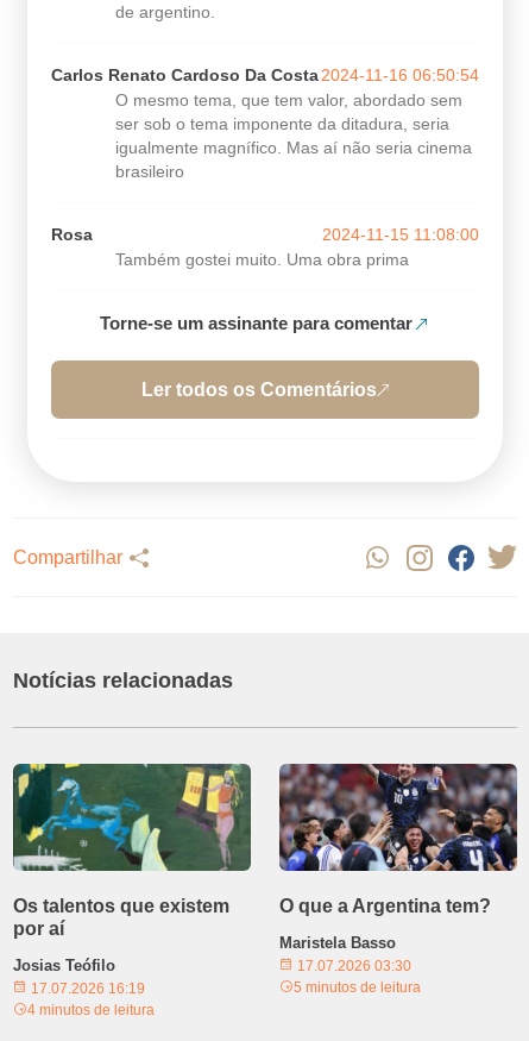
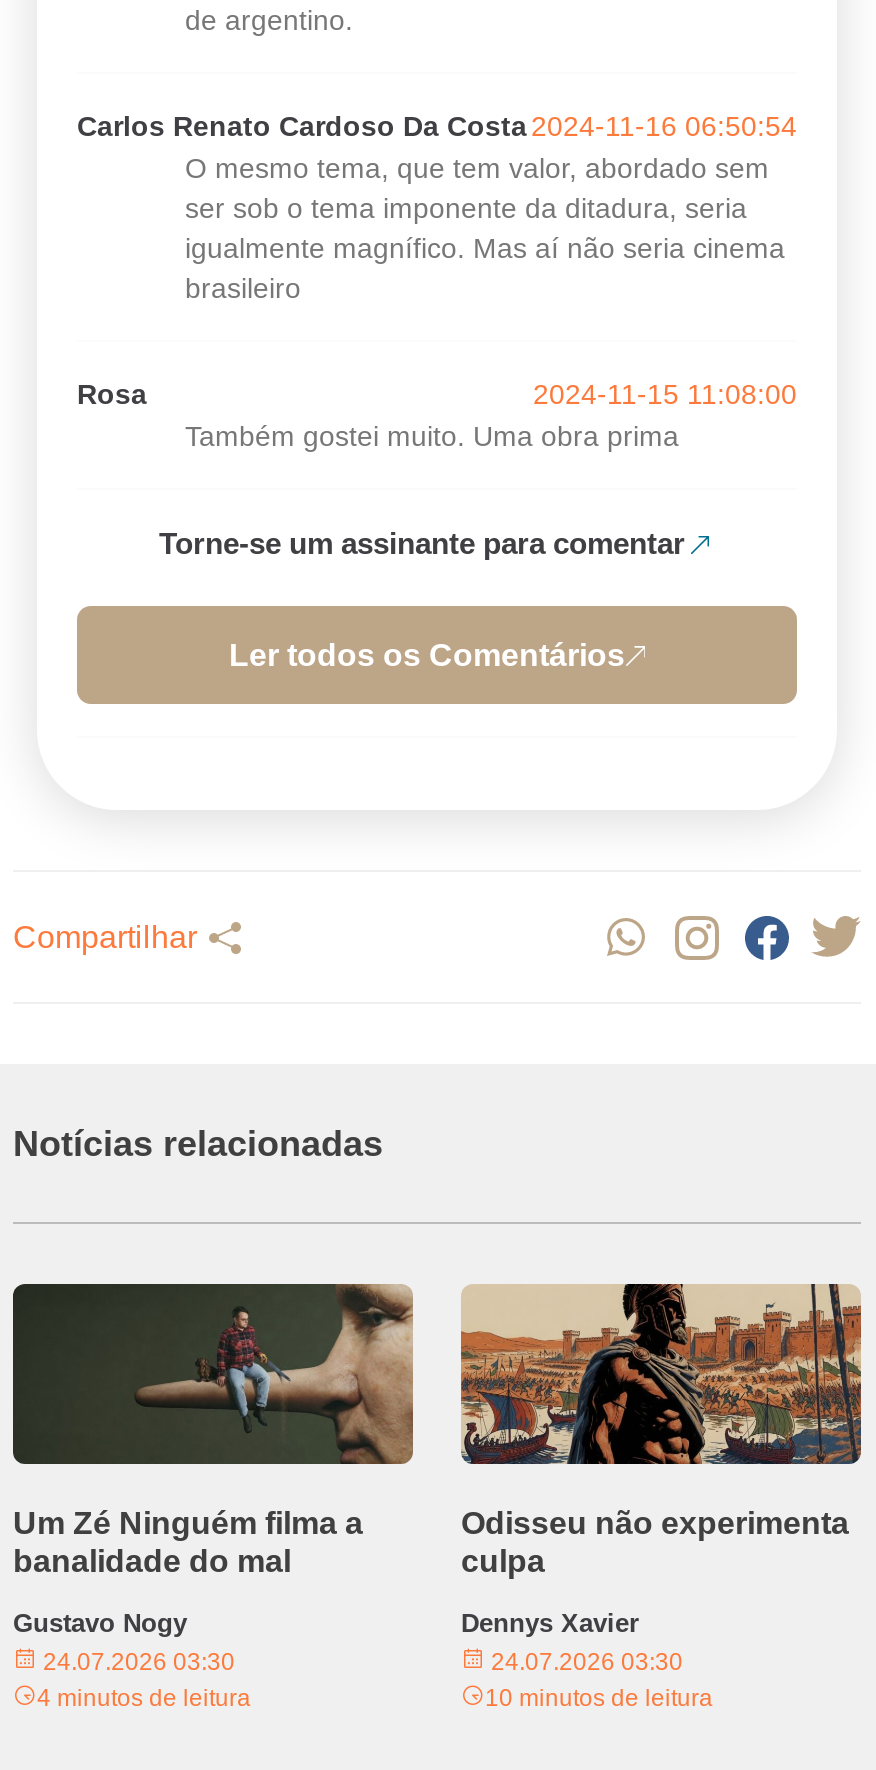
[13,763,252,939] [image] | Os talentos que existem | por aí -> [13,1282,415,1579] [image] | Um Zé Ninguém filma a | banalidade do mal
[278,763,518,916] [image] | O que a Argentina tem? -> [459,1282,863,1579] [image] | Odisseu não experimenta | culpa
[279,934,421,996] Maristela Basso | 17.07.2026 03:30 | 5 minutos de leitura -> [461,1609,713,1713] Dennys Xavier | 24.07.2026 03:30 | 10 minutos de leitura
[13,957,145,997] Josias Teófilo | 17.07.2026 16:19 -> [13,1609,235,1677] Gustavo Nogy | 24.07.2026 03:30

